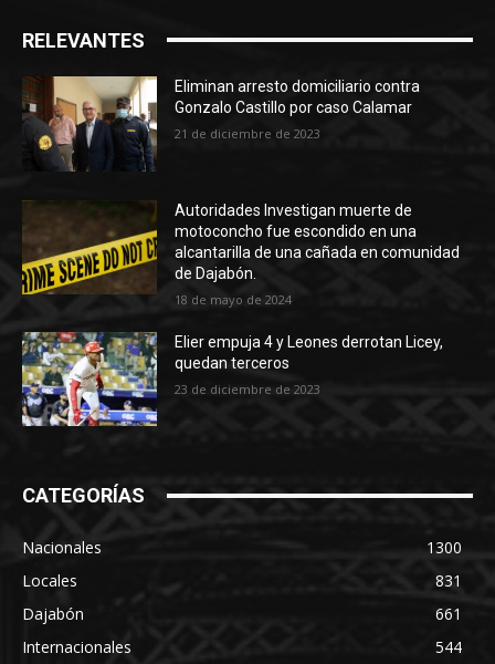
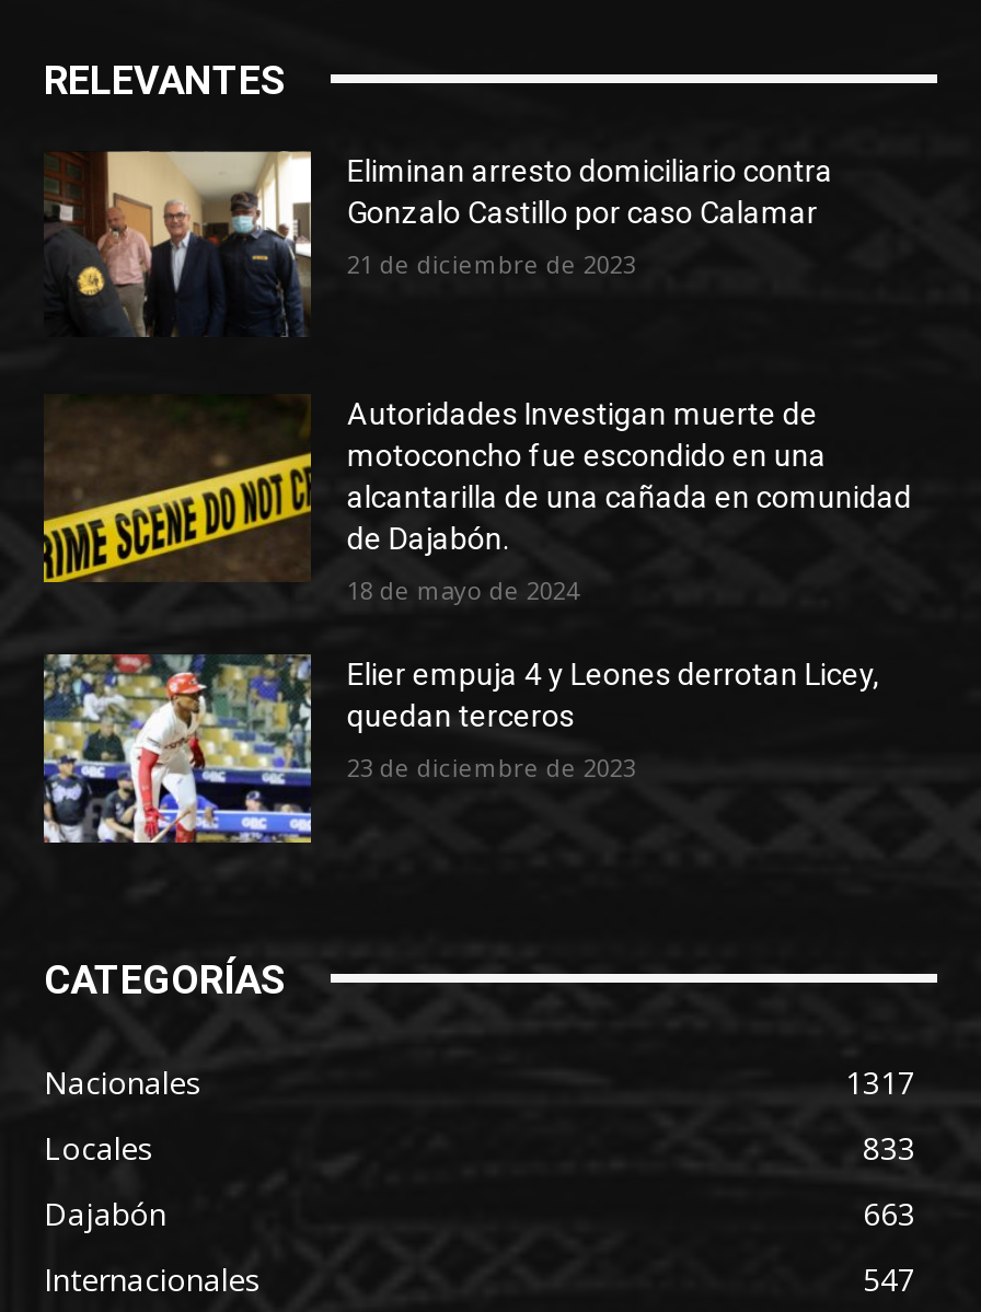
[426,537,462,558] 1300 -> [845,1062,915,1103] 1317
[435,570,462,591] 831 -> [863,1128,915,1169] 833
[435,603,462,624] 661 -> [863,1193,915,1235] 663
[435,637,462,658] 544 -> [863,1259,915,1300] 547

